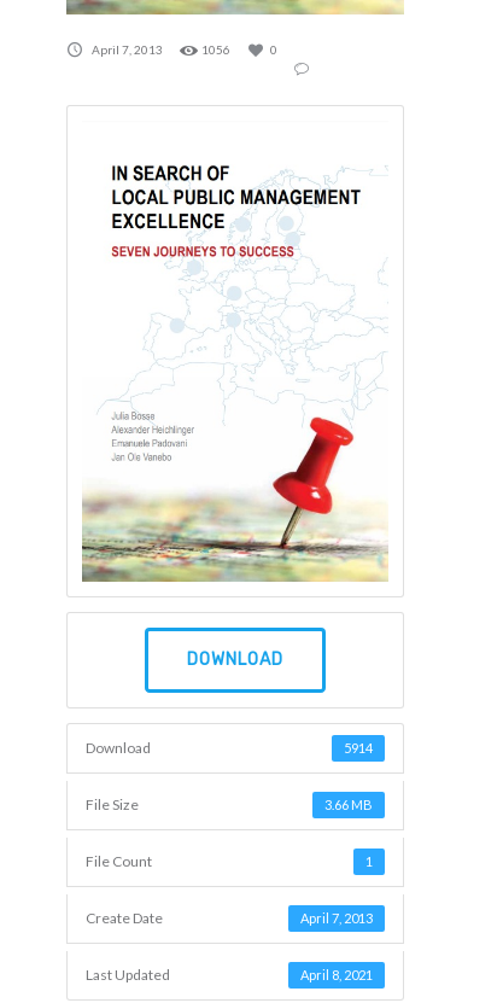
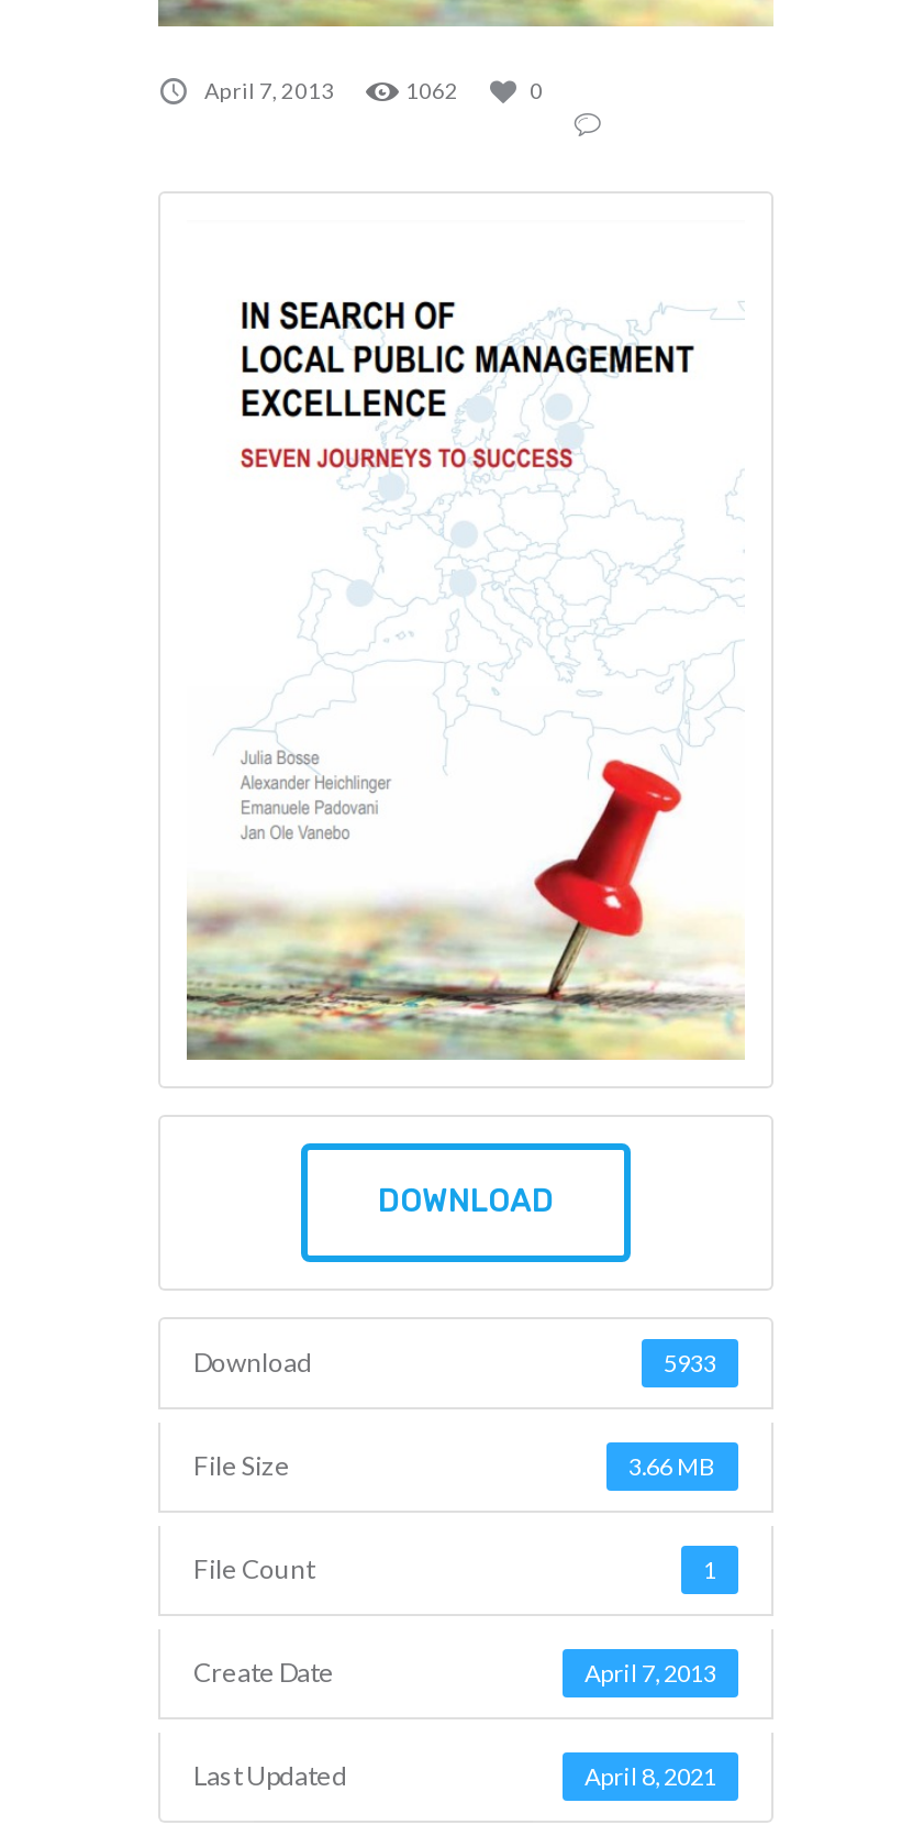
[202,42,231,57] 1056 -> [405,77,458,104] 1062
[344,740,373,756] 5914 -> [664,1349,716,1378] 5933

